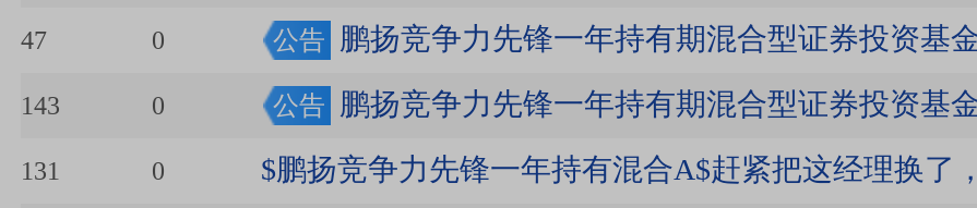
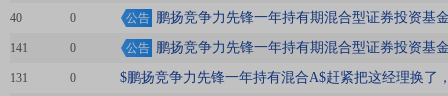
[21,25,47,56] 47 -> [10,11,22,25] 40
[21,90,60,121] 143 -> [10,41,28,55] 141

